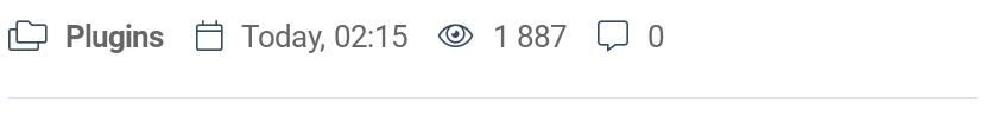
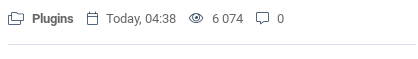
[241,19,407,54] Today, 02:15 -> [106,11,176,26] Today, 04:38
[493,19,567,54] 1 887 -> [212,11,243,26] 6 074

